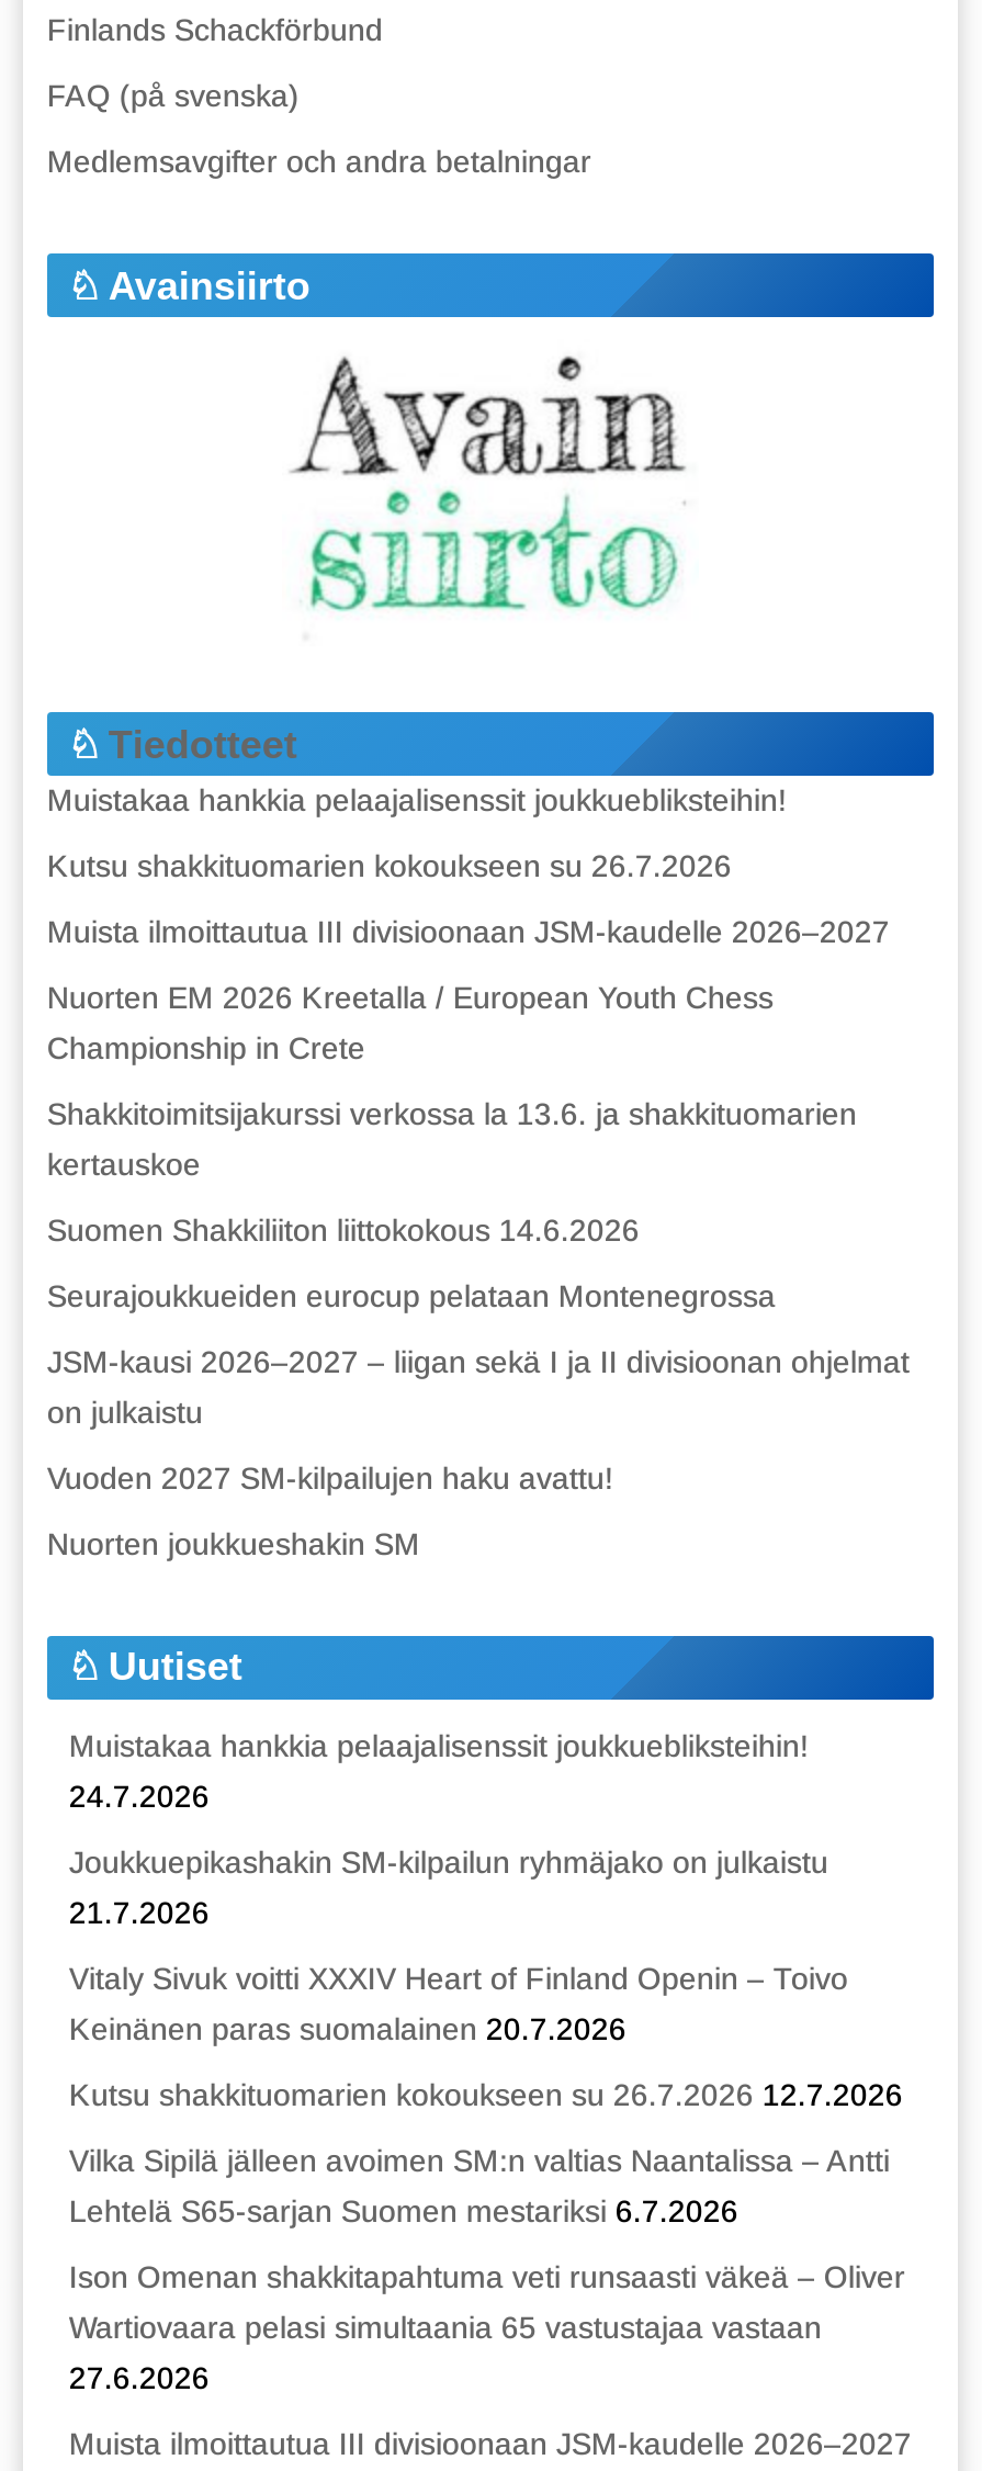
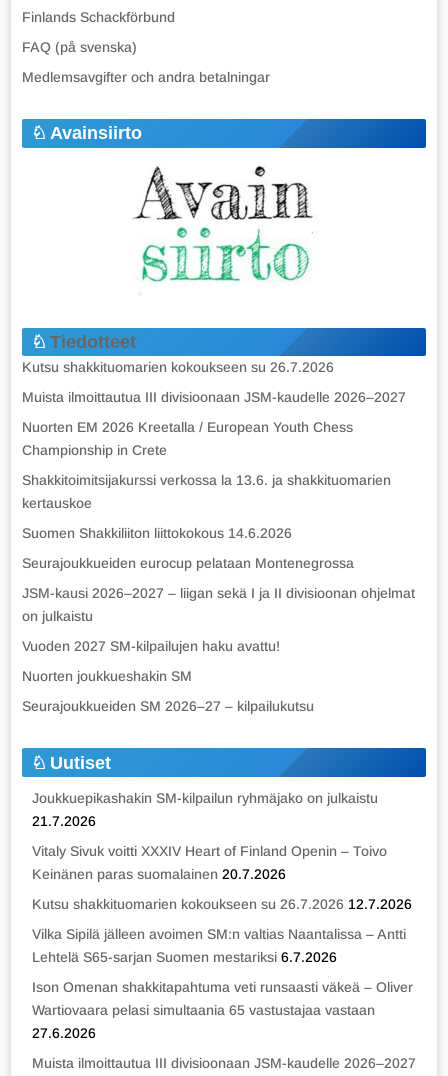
[47,782,786,817] Muistakaa hankkia pelaajalisenssit joukkuebliksteihin! -> none
none -> [22,698,314,714] Seurajoukkueiden SM 2026–27 – kilpailukutsu
[69,1727,808,1813] Muistakaa hankkia pelaajalisenssit joukkuebliksteihin! | 24.7.2026 -> none

